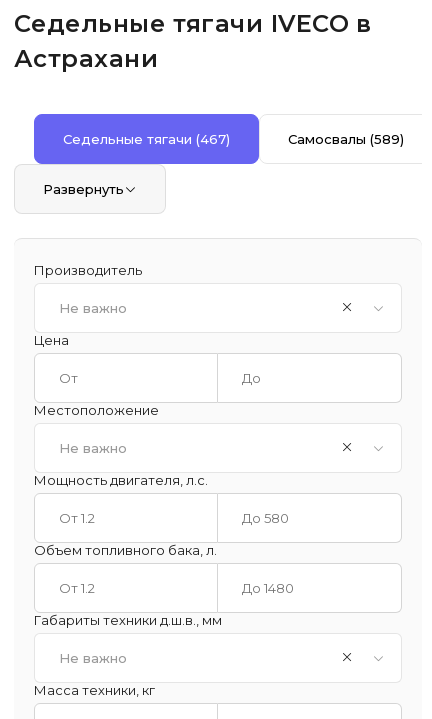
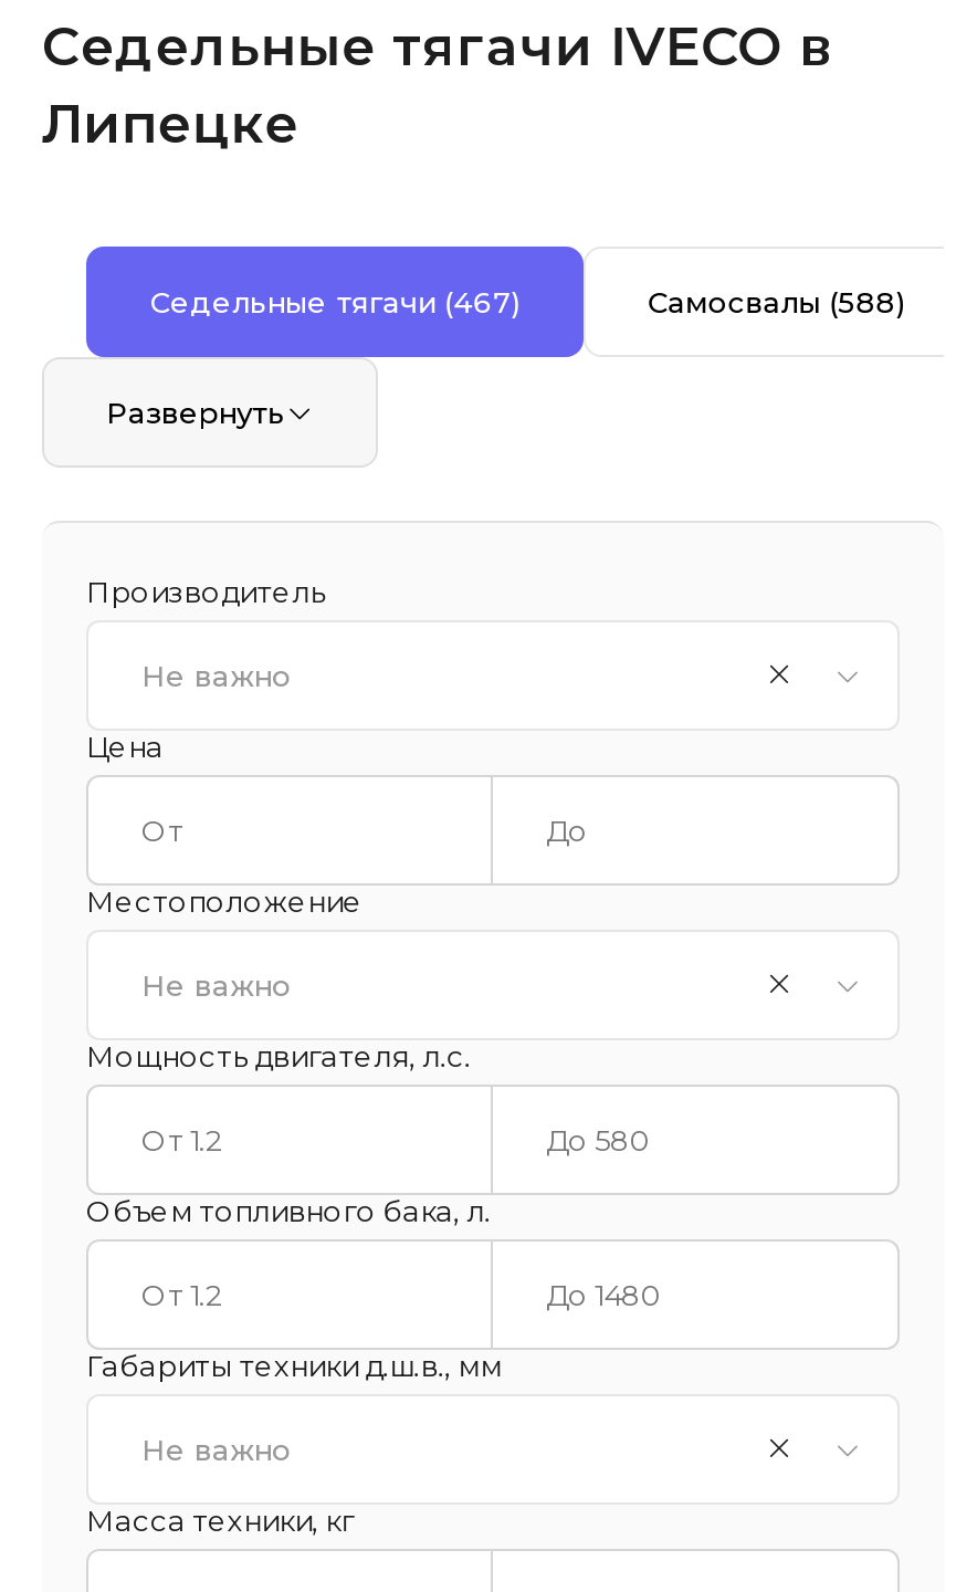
[14,44,158,73] Астрахани -> [42,92,299,156] Липецке
[288,131,404,147] Самосвалы (589) -> [648,284,905,320] Самосвалы (588)

